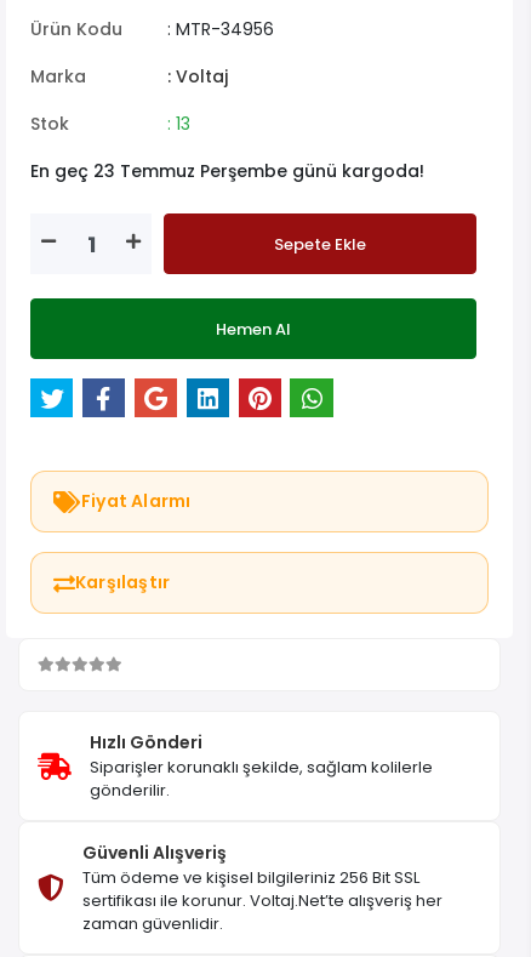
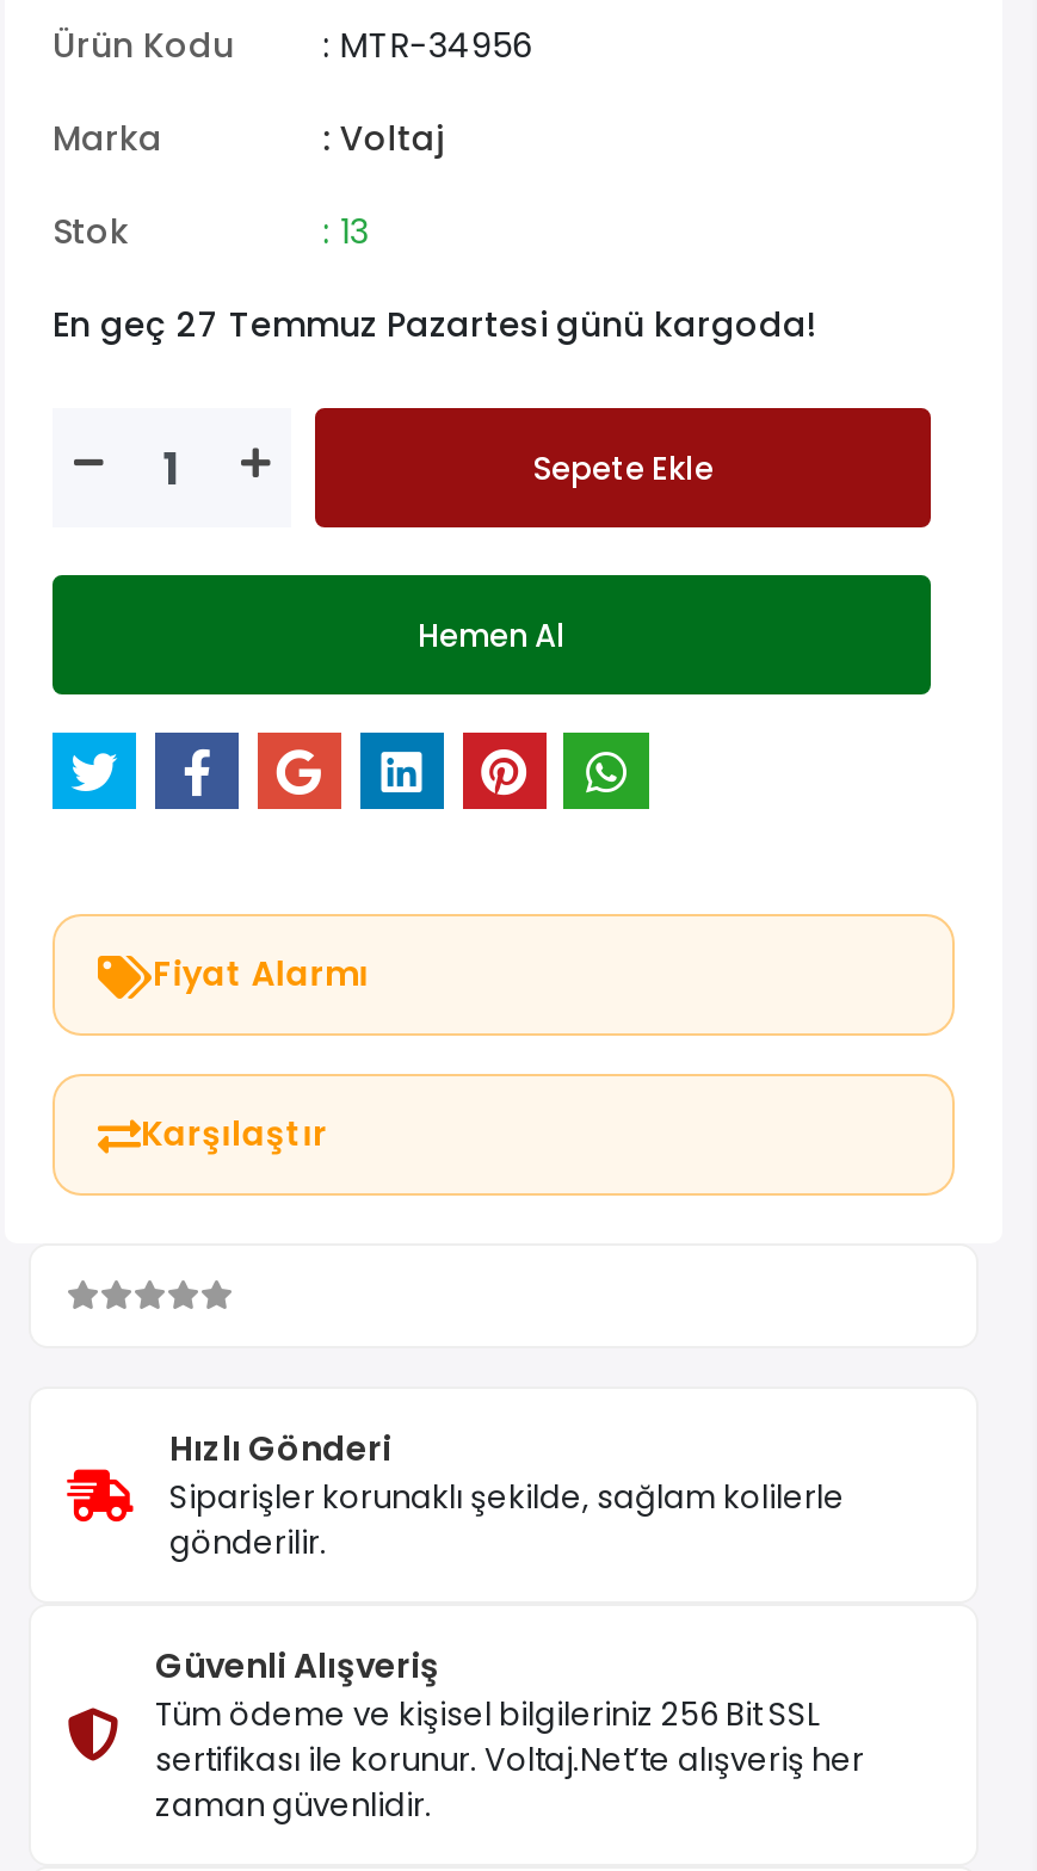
[30,159,424,183] En geç 23 Temmuz Perşembe günü kargoda! -> [53,301,816,348] En geç 27 Temmuz Pazartesi günü kargoda!

